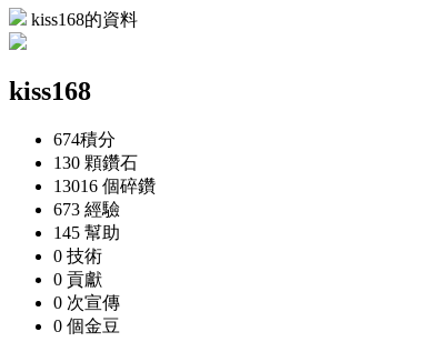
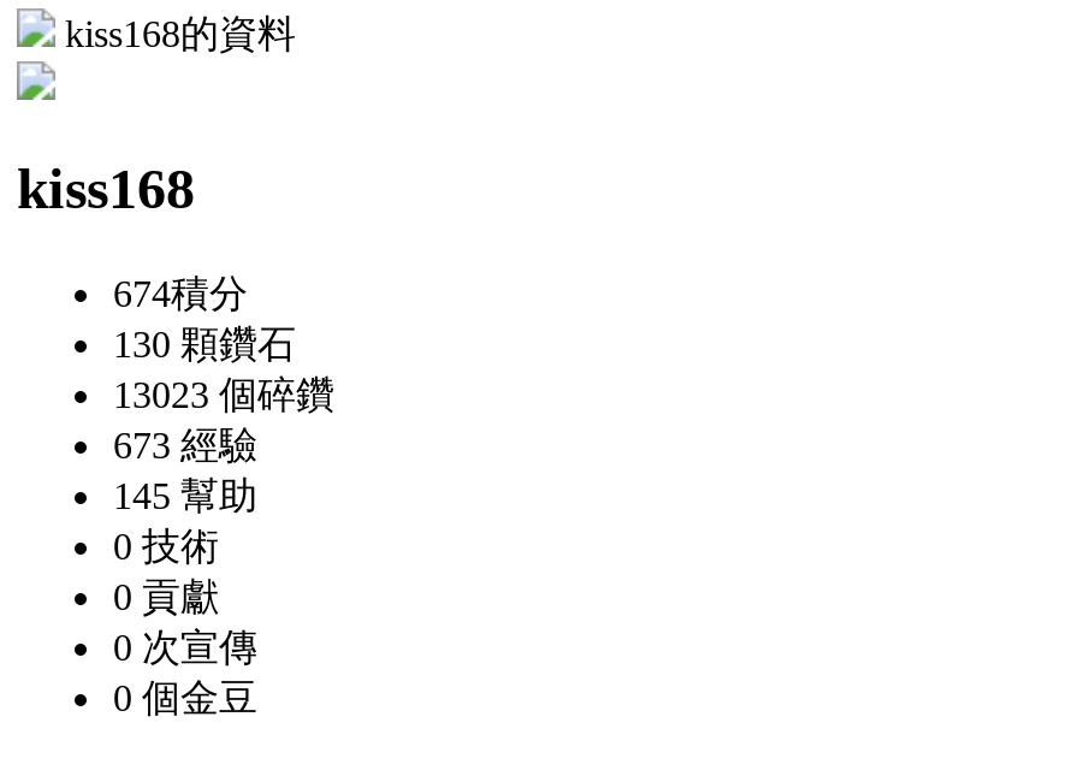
[53,176,156,195] 13016 個碎鑽 -> [113,374,334,415] 13023 個碎鑽

